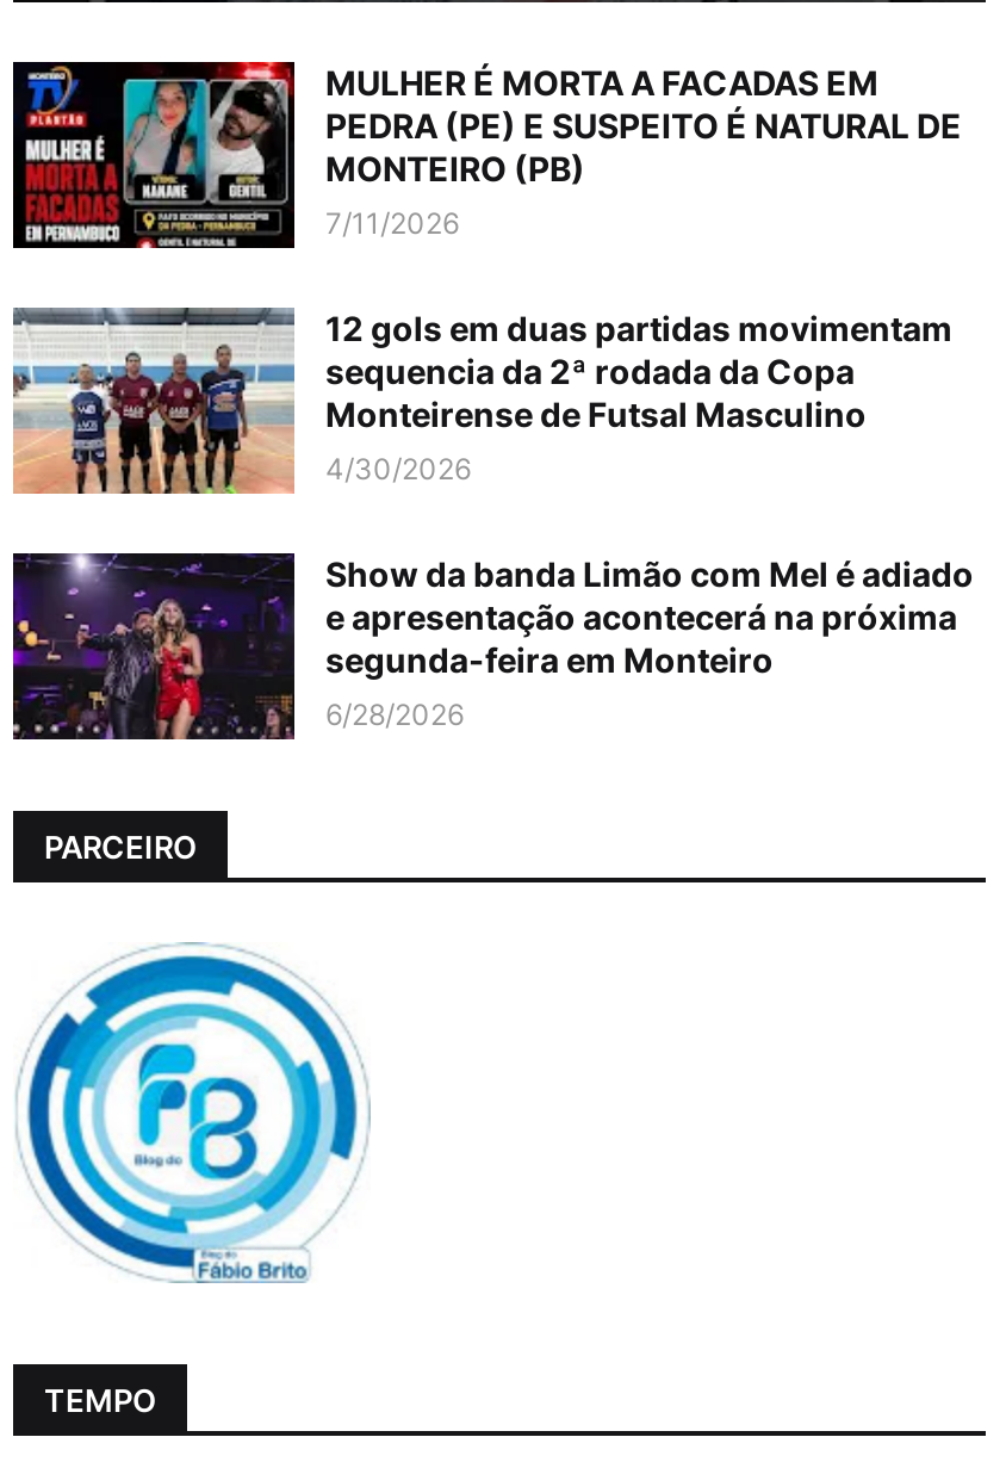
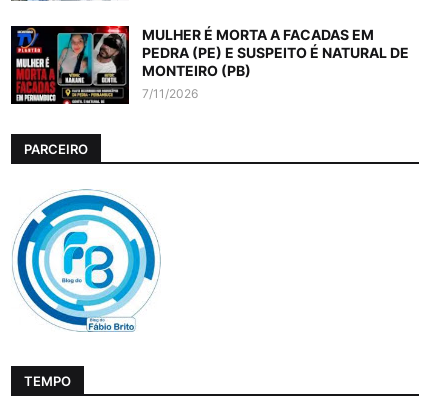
[13,305,974,733] [image] | 12 gols em duas partidas movimentam | sequencia da 2ª rodada da Copa | Monteirense de Futsal Masculino | 4/30/2026 | Show da banda Limão com Mel é adiado | e apresentação acontecerá na próxima | segunda-feira em Monteiro | 6/28/2026 -> none
[11,551,292,742] [image] -> none

